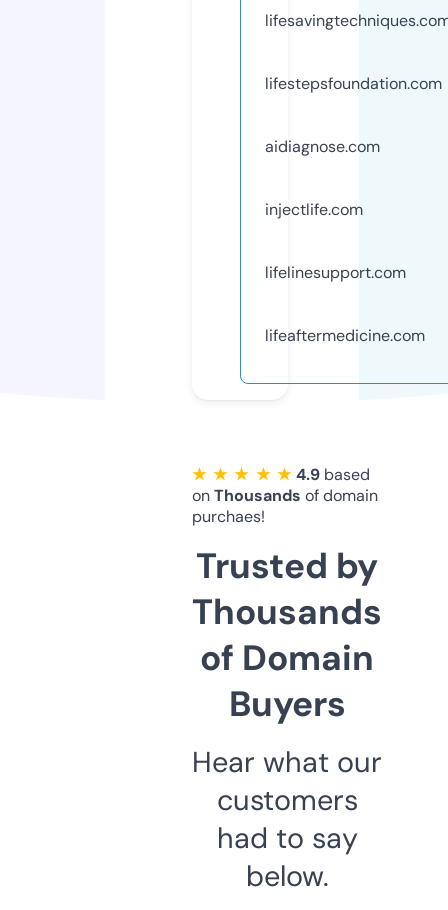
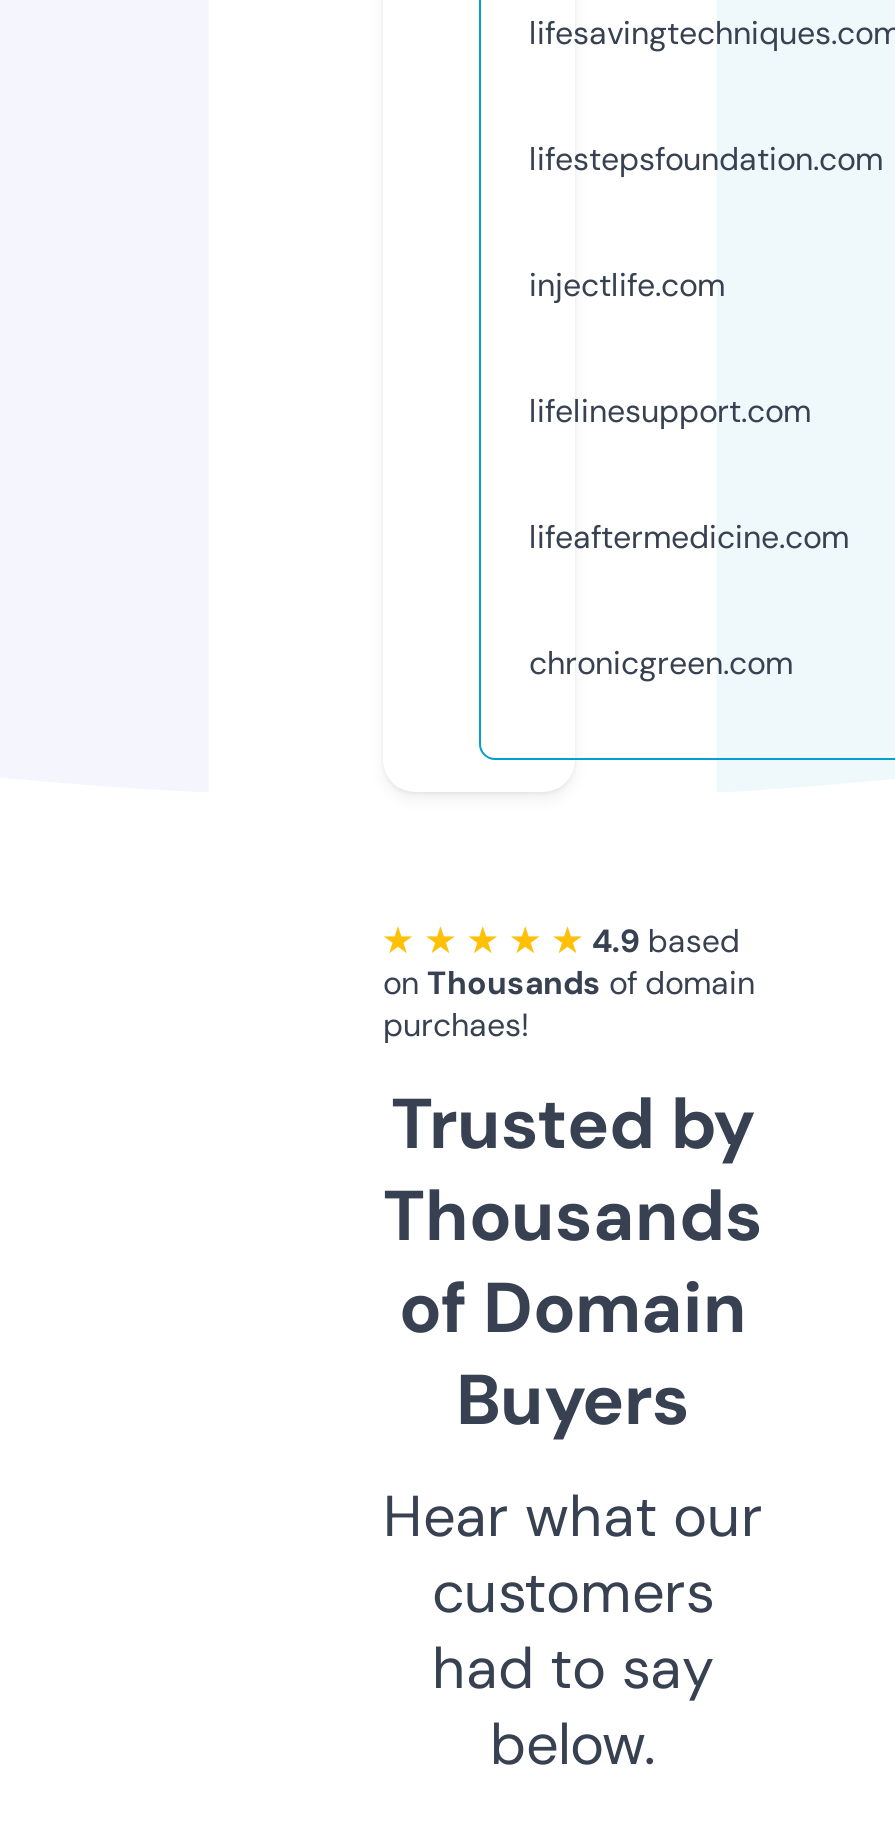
[265,136,380,157] aidiagnose.com -> none
moved [265,199,425,346] -> [529,264,849,558]: injectlife.com | lifelinesupport.com | lifeaftermedicine.com
none -> [529,642,793,684] chronicgreen.com

